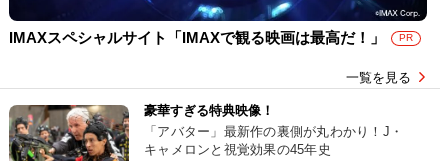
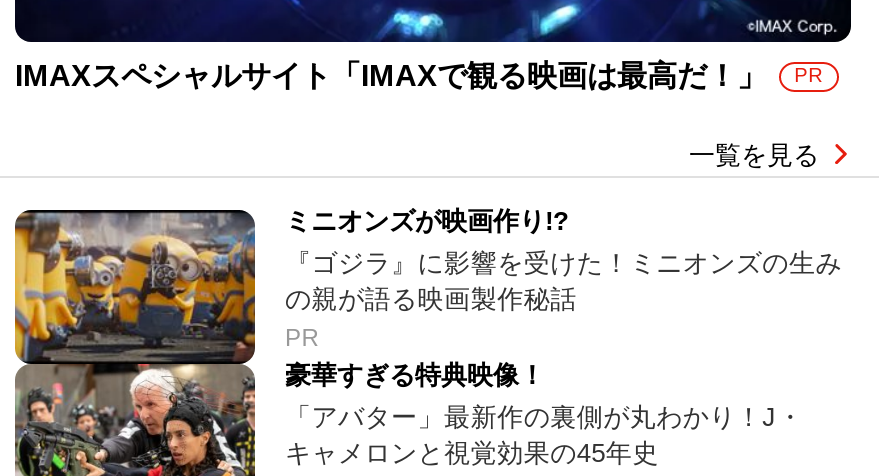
none -> [13,206,842,366] [image] | ミニオンズが映画作り!? | 『ゴジラ』に影響を受けた！ミニオンズの生み | の親が語る映画製作秘話 | PR

